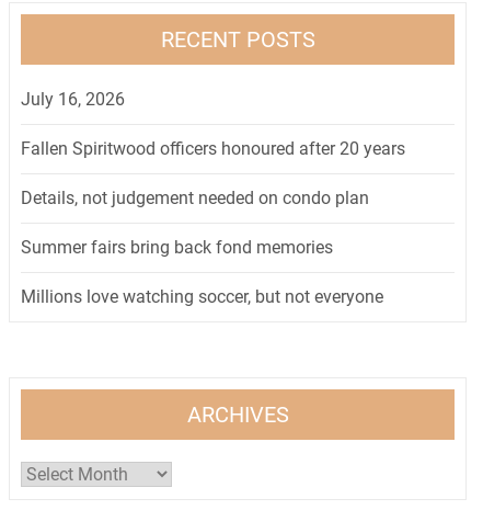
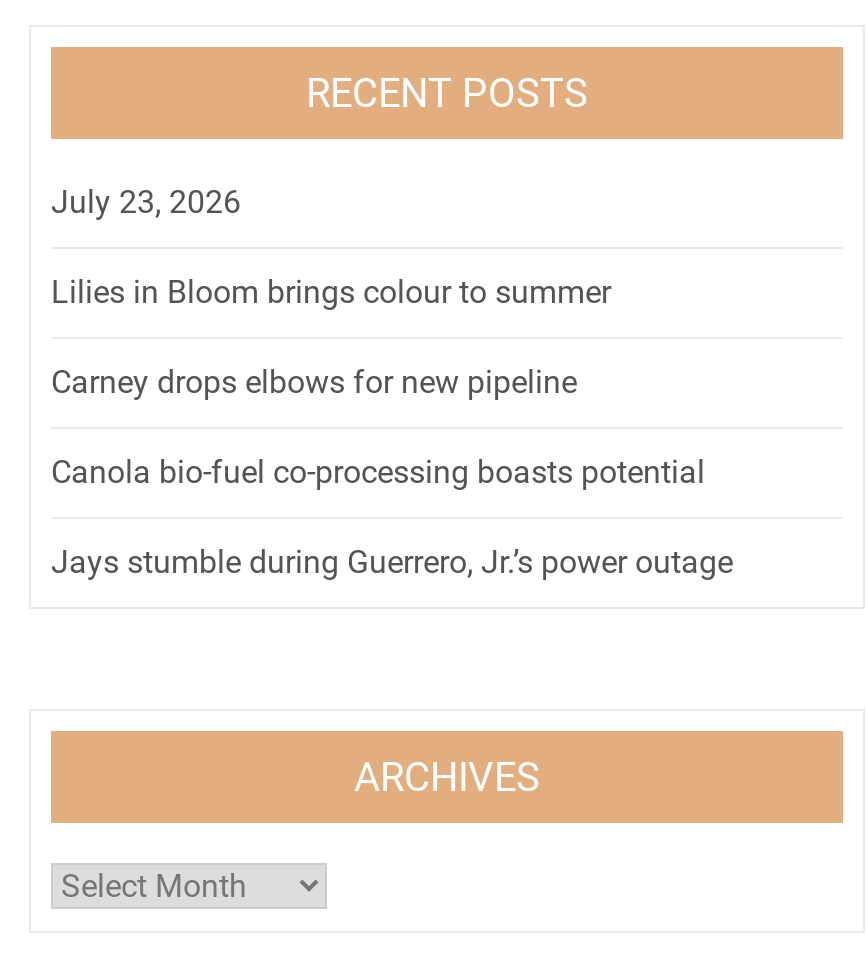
[21,89,125,110] July 16, 2026 -> [51,183,241,221] July 23, 2026
[21,138,405,159] Fallen Spiritwood officers honoured after 20 years -> [51,273,611,311] Lilies in Bloom brings colour to summer
[21,187,369,208] Details, not judgement needed on condo plan -> [51,363,577,401] Carney drops elbows for new pipeline
[21,237,333,258] Summer fairs bring back fond memories -> [51,453,705,491] Canola bio-fuel co-processing boasts potential
[21,286,383,307] Millions love watching soccer, but not everyone -> [51,543,733,581] Jays stumble during Guerrero, Jr.’s power outage

